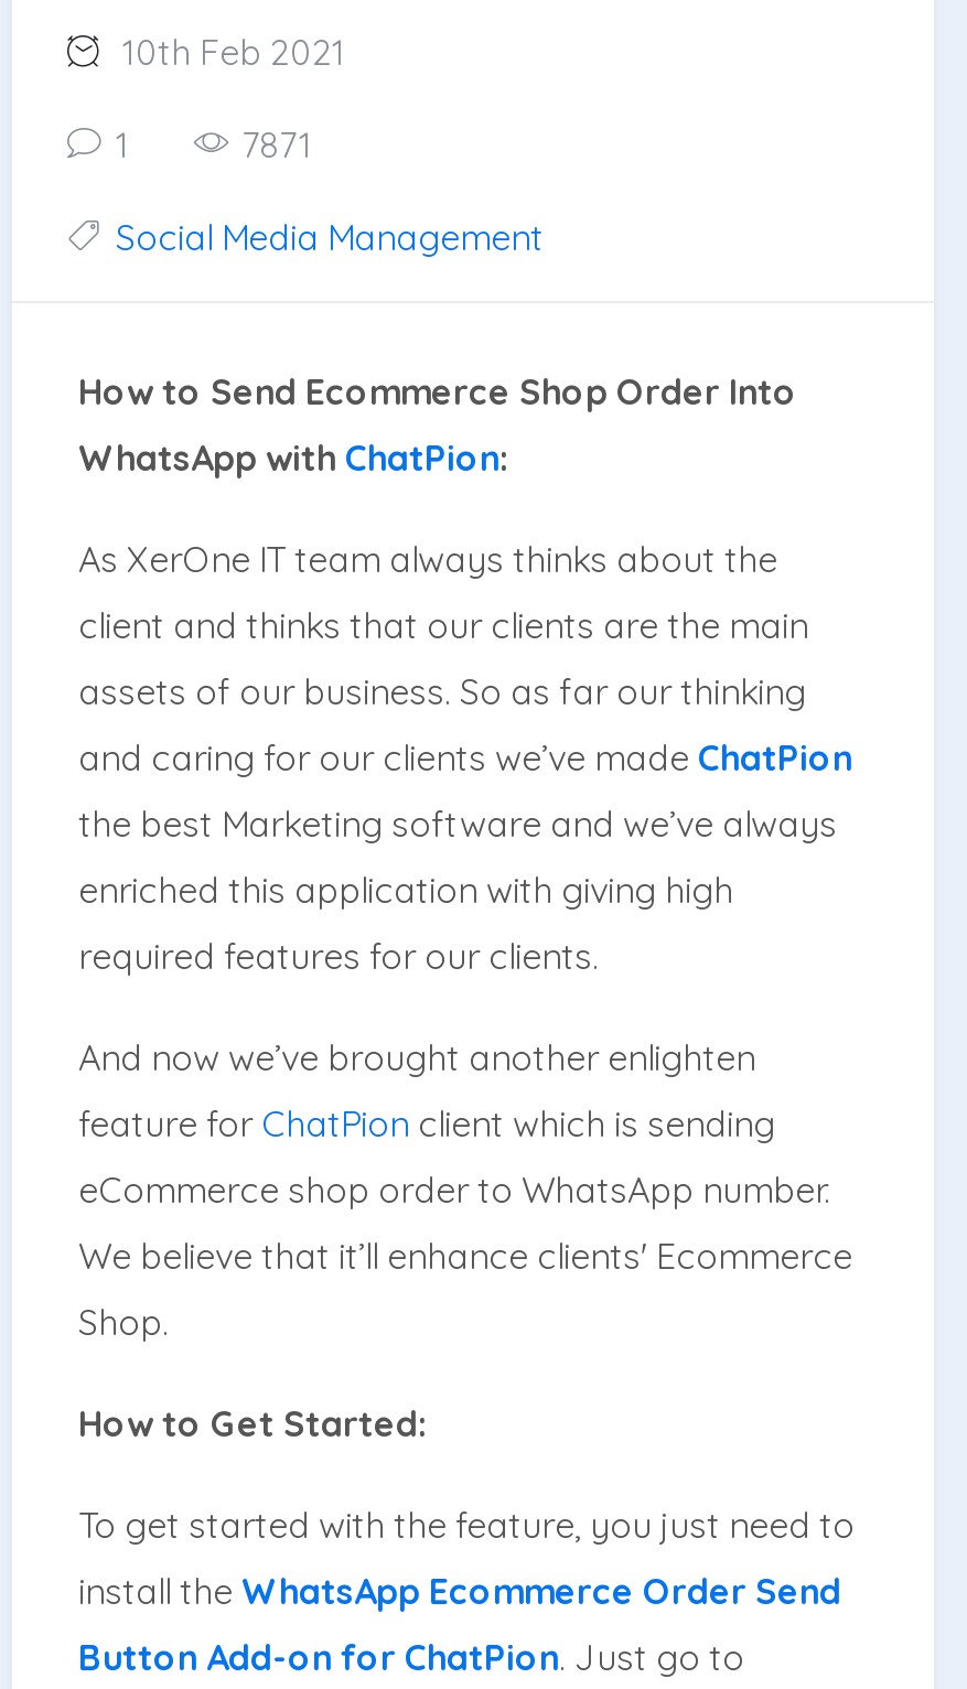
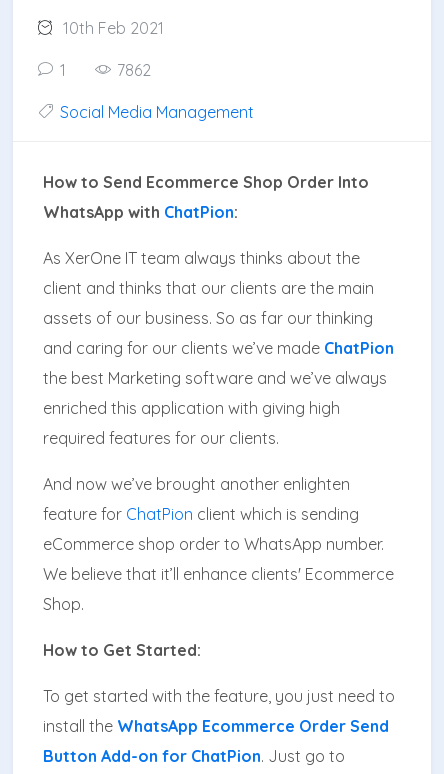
[241,122,312,166] 7871 -> [117,60,151,80] 7862

